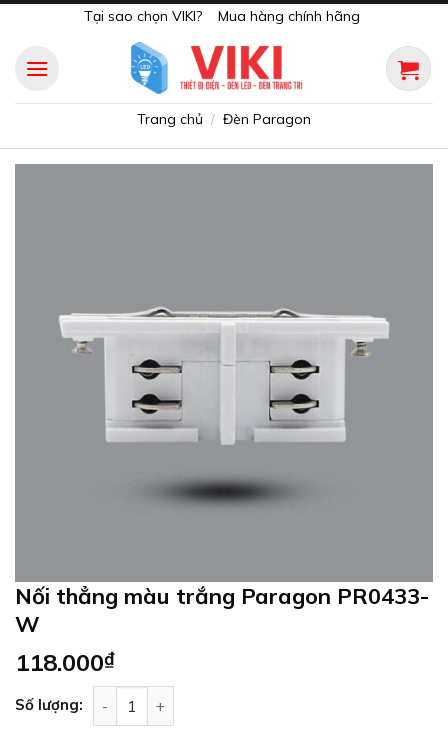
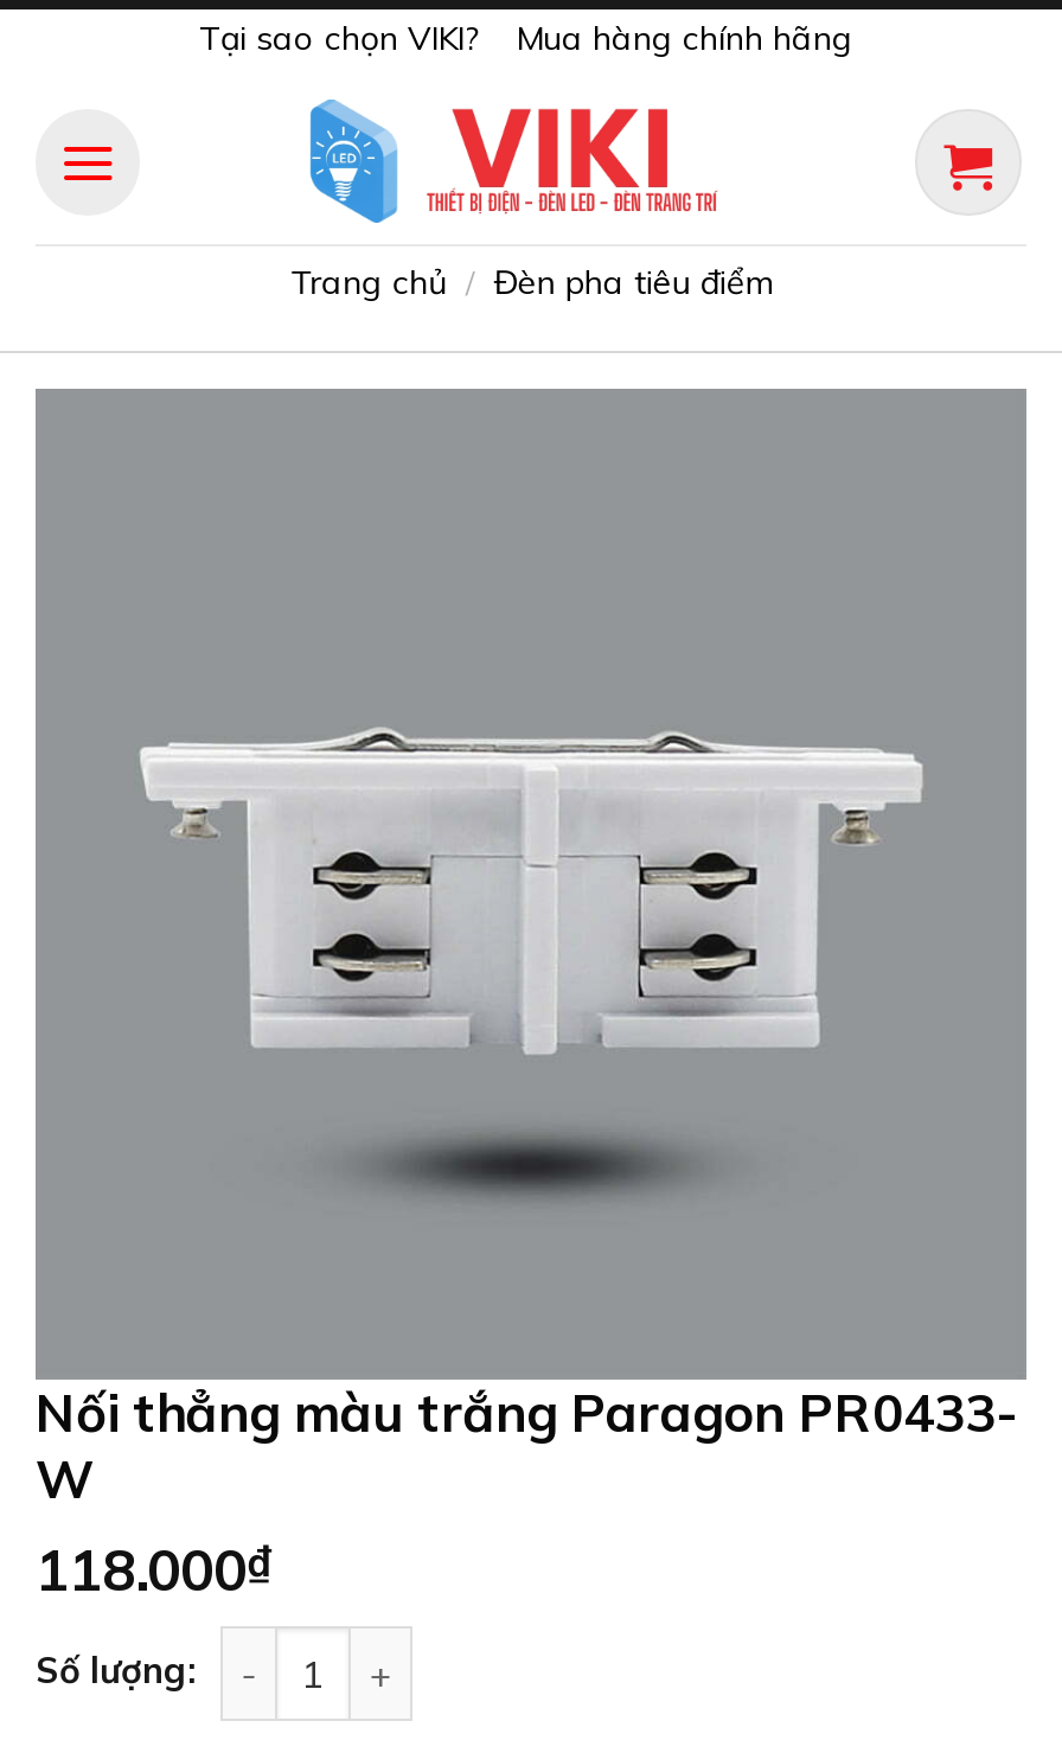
[137,110,311,128] Trang chủ / Đèn Paragon -> [291,261,771,303] Trang chủ / Đèn pha tiêu điểm

